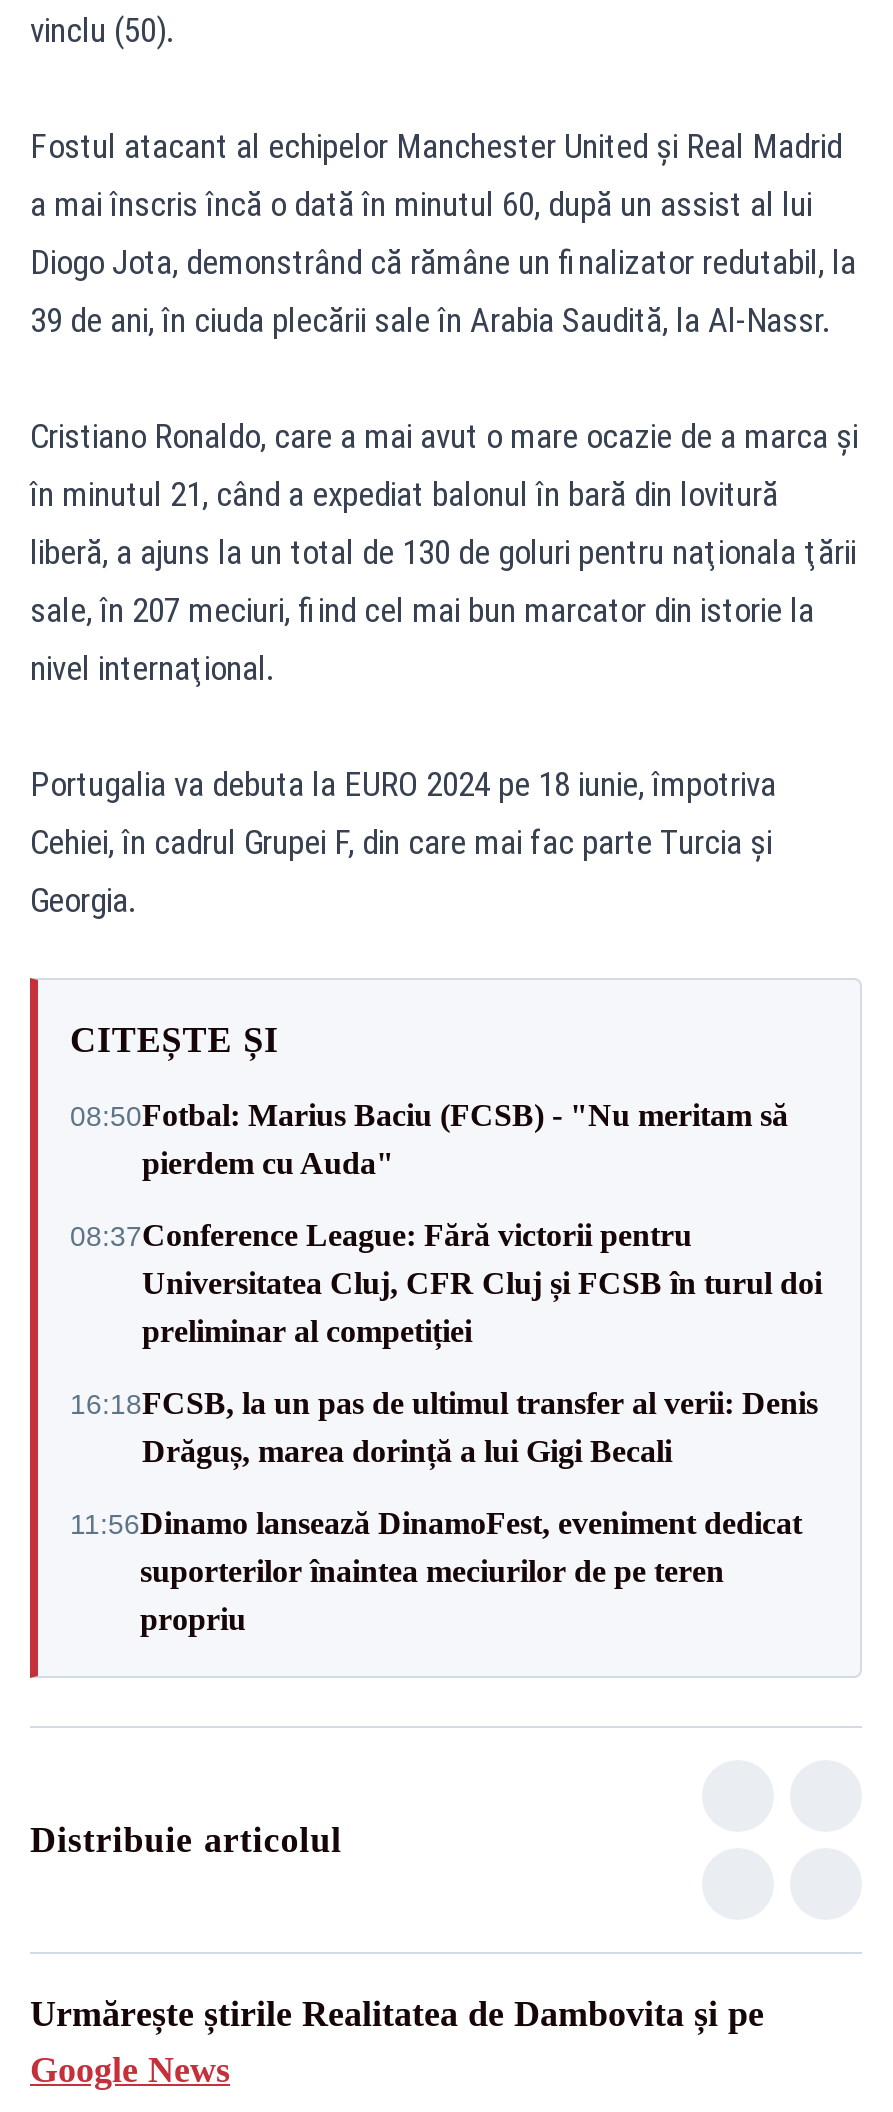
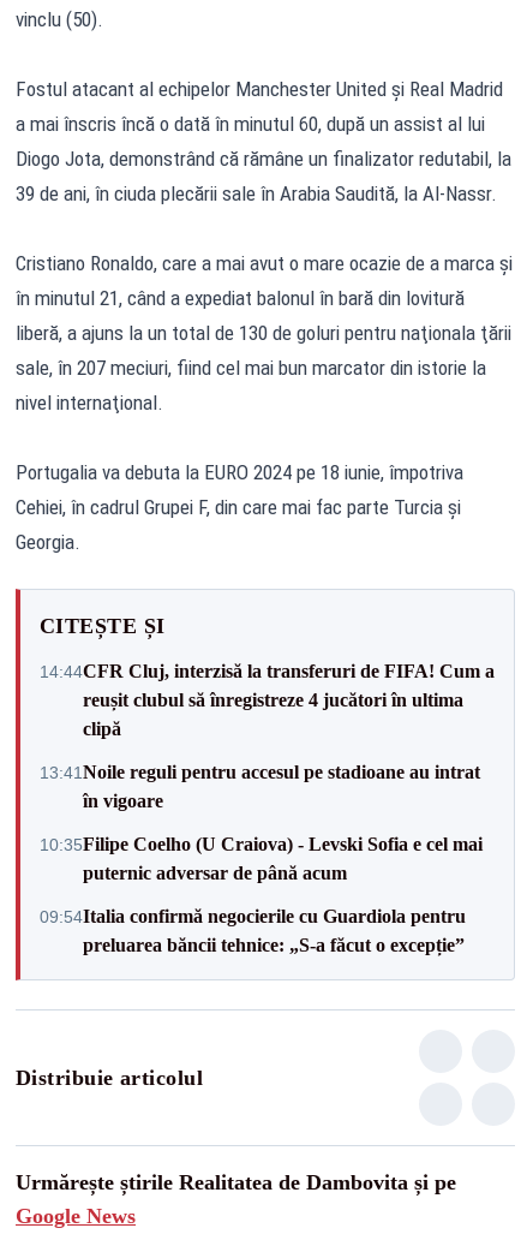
[70,1098,788,1180] 08:50Fotbal: Marius Baciu (FCSB) - "Nu meritam să | pierdem cu Auda" -> [40,660,495,738] 14:44CFR Cluj, interzisă la transferuri de FIFA! Cum a | reușit clubul să înregistreze 4 jucători în ultima | clipă
[70,1218,822,1348] 08:37Conference League: Fără victorii pentru | Universitatea Cluj, CFR Cluj și FCSB în turul doi | preliminar al competiției -> [40,761,480,810] 13:41 Noile reguli pentru accesul pe stadioane au intrat | în vigoare
[70,1386,818,1468] 16:18FCSB, la un pas de ultimul transfer al verii: Denis | Drăguș, marea dorință a lui Gigi Becali -> [40,833,483,883] 10:35Filipe Coelho (U Craiova) - Levski Sofia e cel mai | puternic adversar de până acum
[70,1506,802,1636] 11:56Dinamo lansează DinamoFest, eveniment dedicat | suporterilor înaintea meciurilor de pe teren | propriu -> [40,905,466,955] 09:54Italia confirmă negocierile cu Guardiola pentru | preluarea băncii tehnice: „S-a făcut o excepție”

